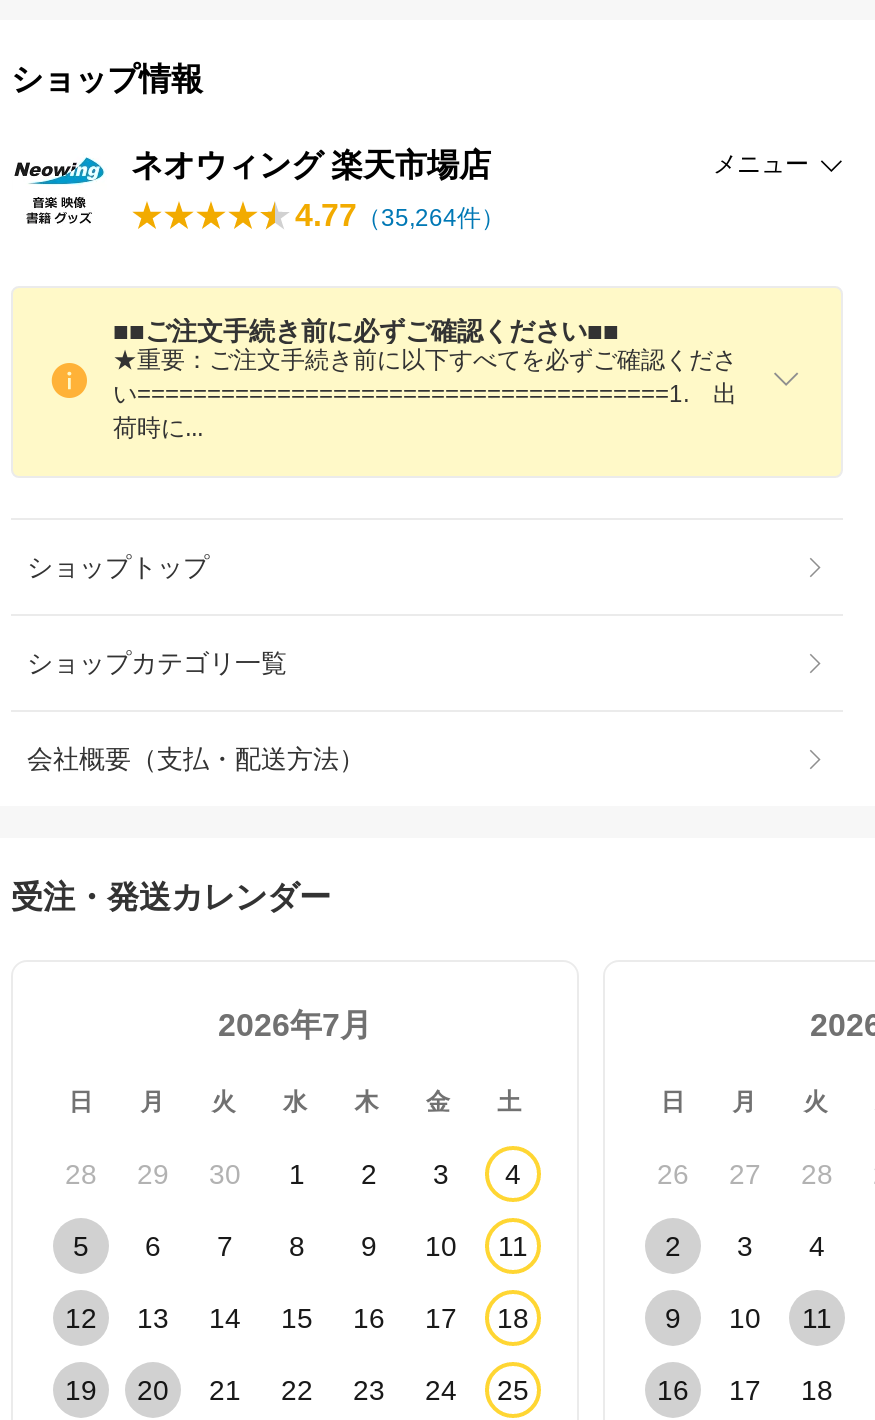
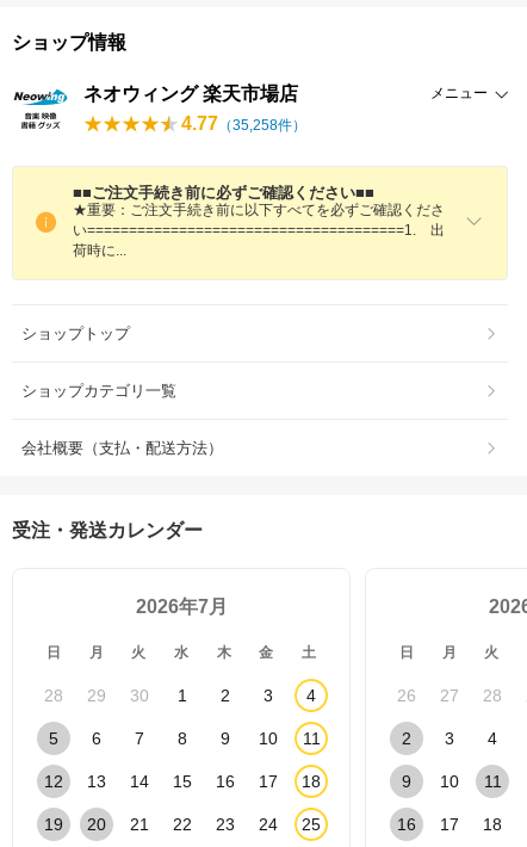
[295,198,505,232] 4.77（35,264件） -> [181,113,306,134] 4.77（35,258件）

